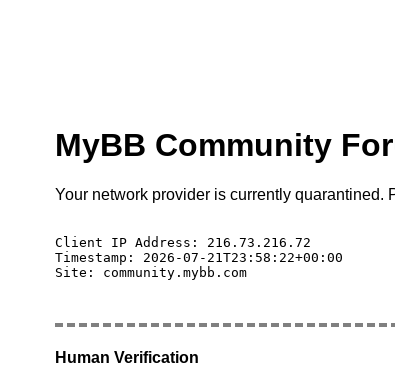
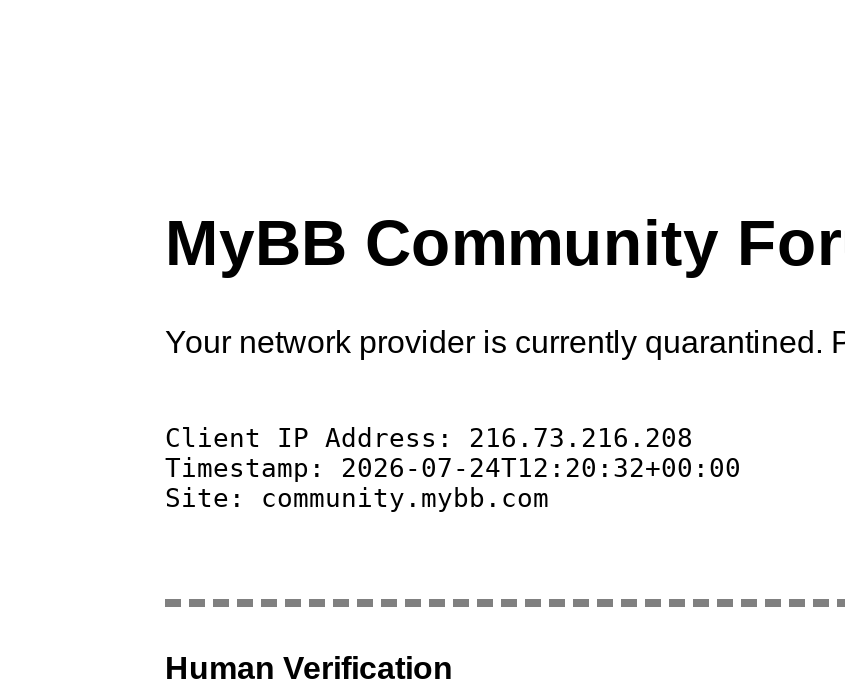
[55,235,319,250] Client IP Address: 216.73.216.72 -> [165,423,709,453] Client IP Address: 216.73.216.208
[55,250,343,265] Timestamp: 2026-07-21T23:58:22+00:00 -> [165,453,741,483] Timestamp: 2026-07-24T12:20:32+00:00

